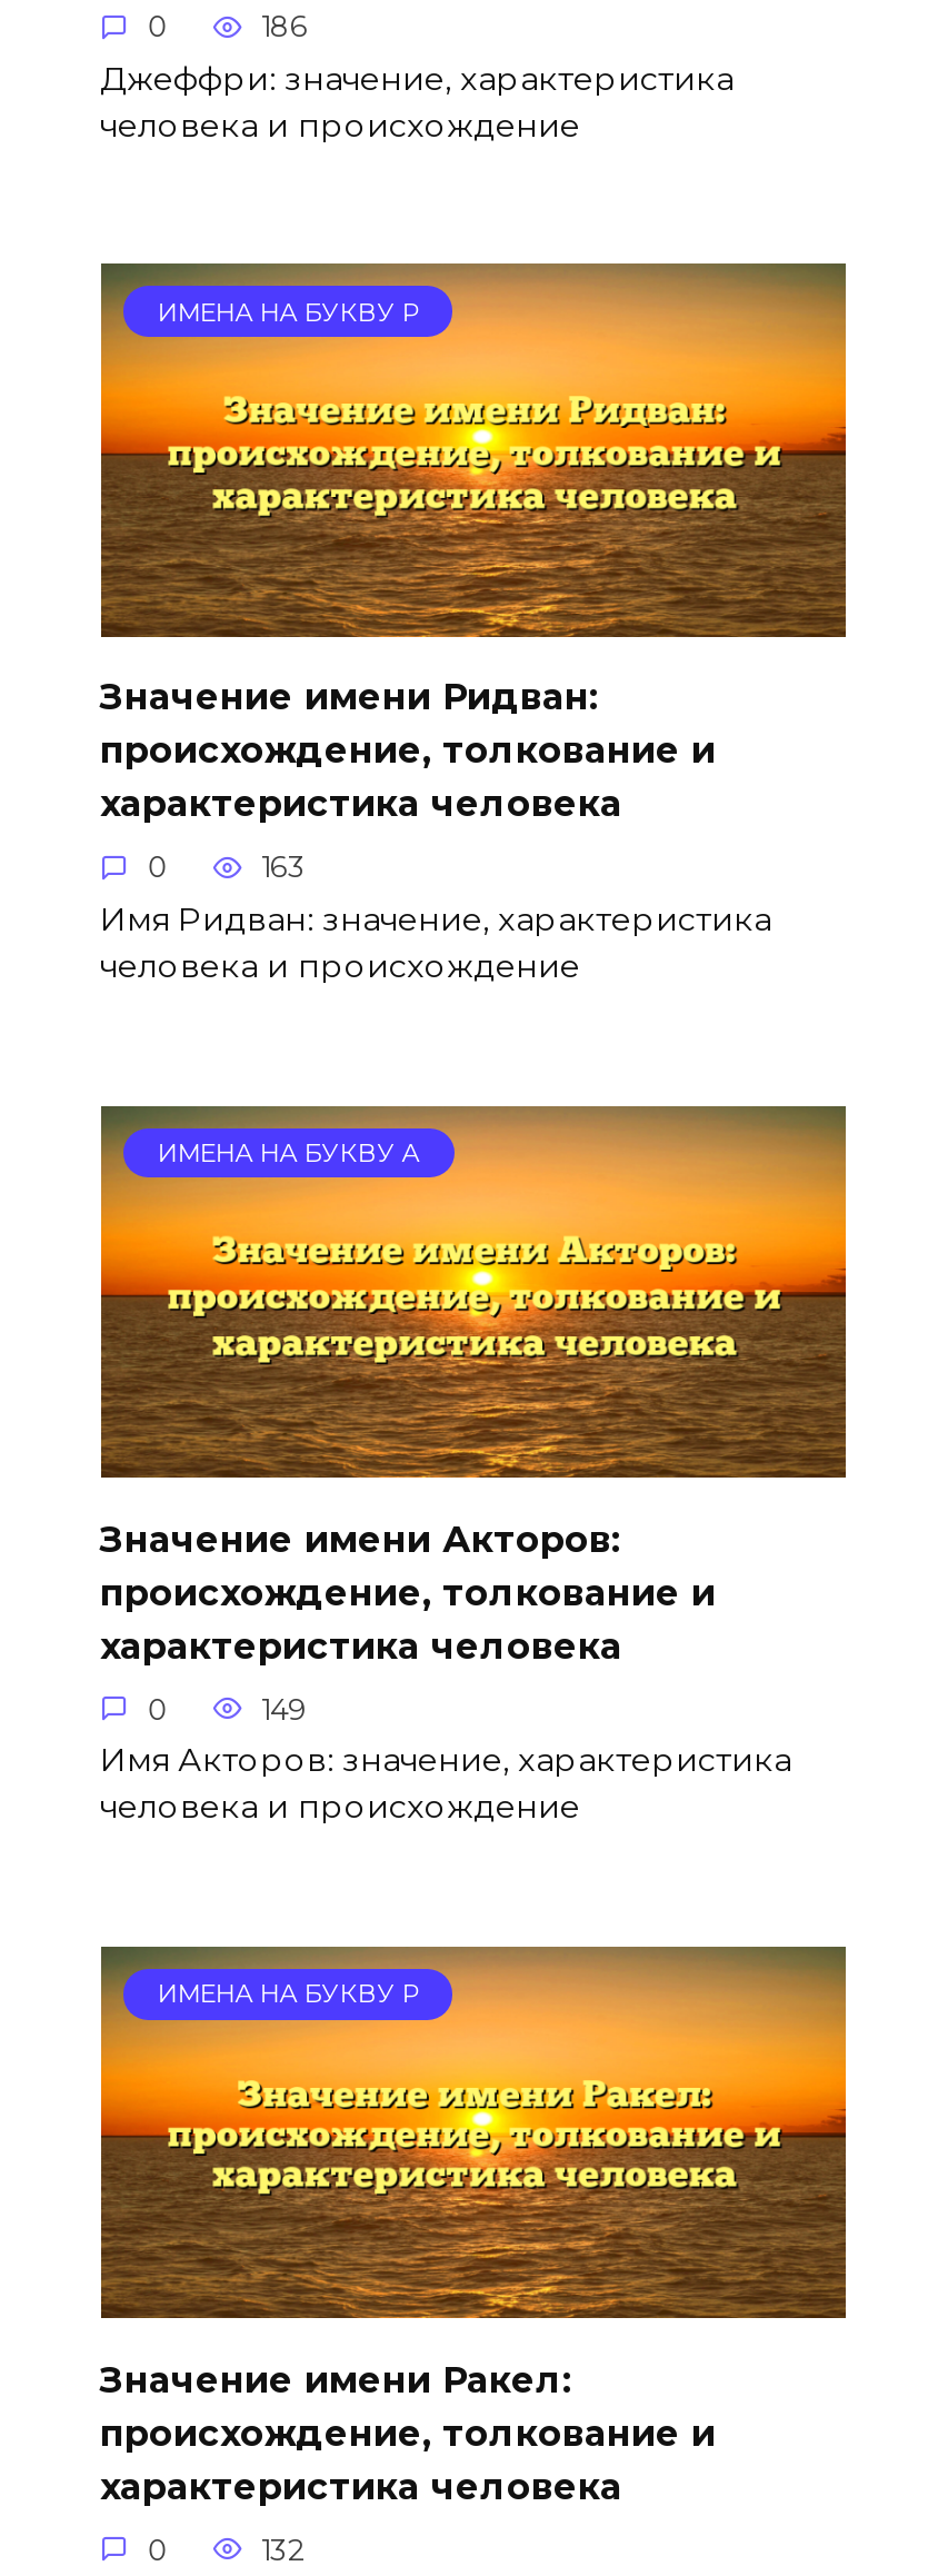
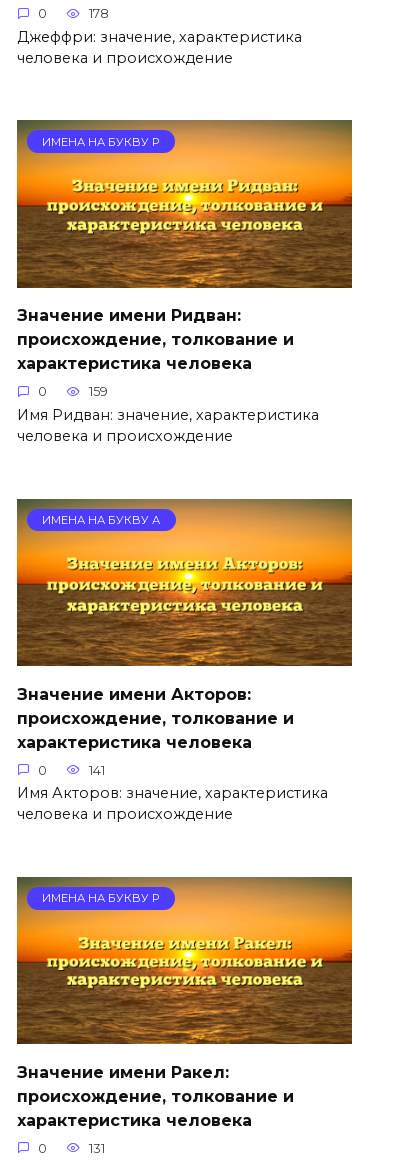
[261,10,308,44] 186 -> [89,6,109,21] 178
[261,851,306,885] 163 -> [89,384,108,399] 159
[261,1692,306,1726] 149 -> [89,763,105,778] 141
[261,2533,303,2567] 132 -> [89,1141,105,1156] 131

